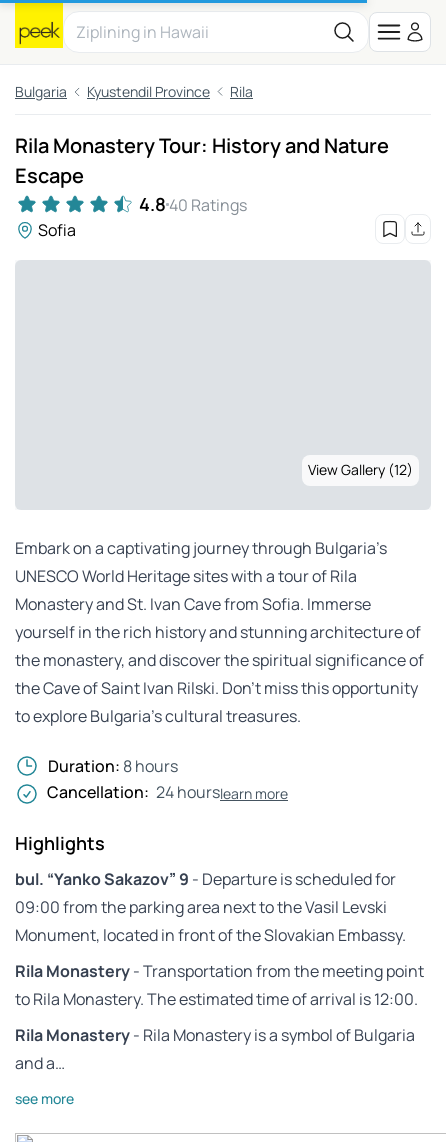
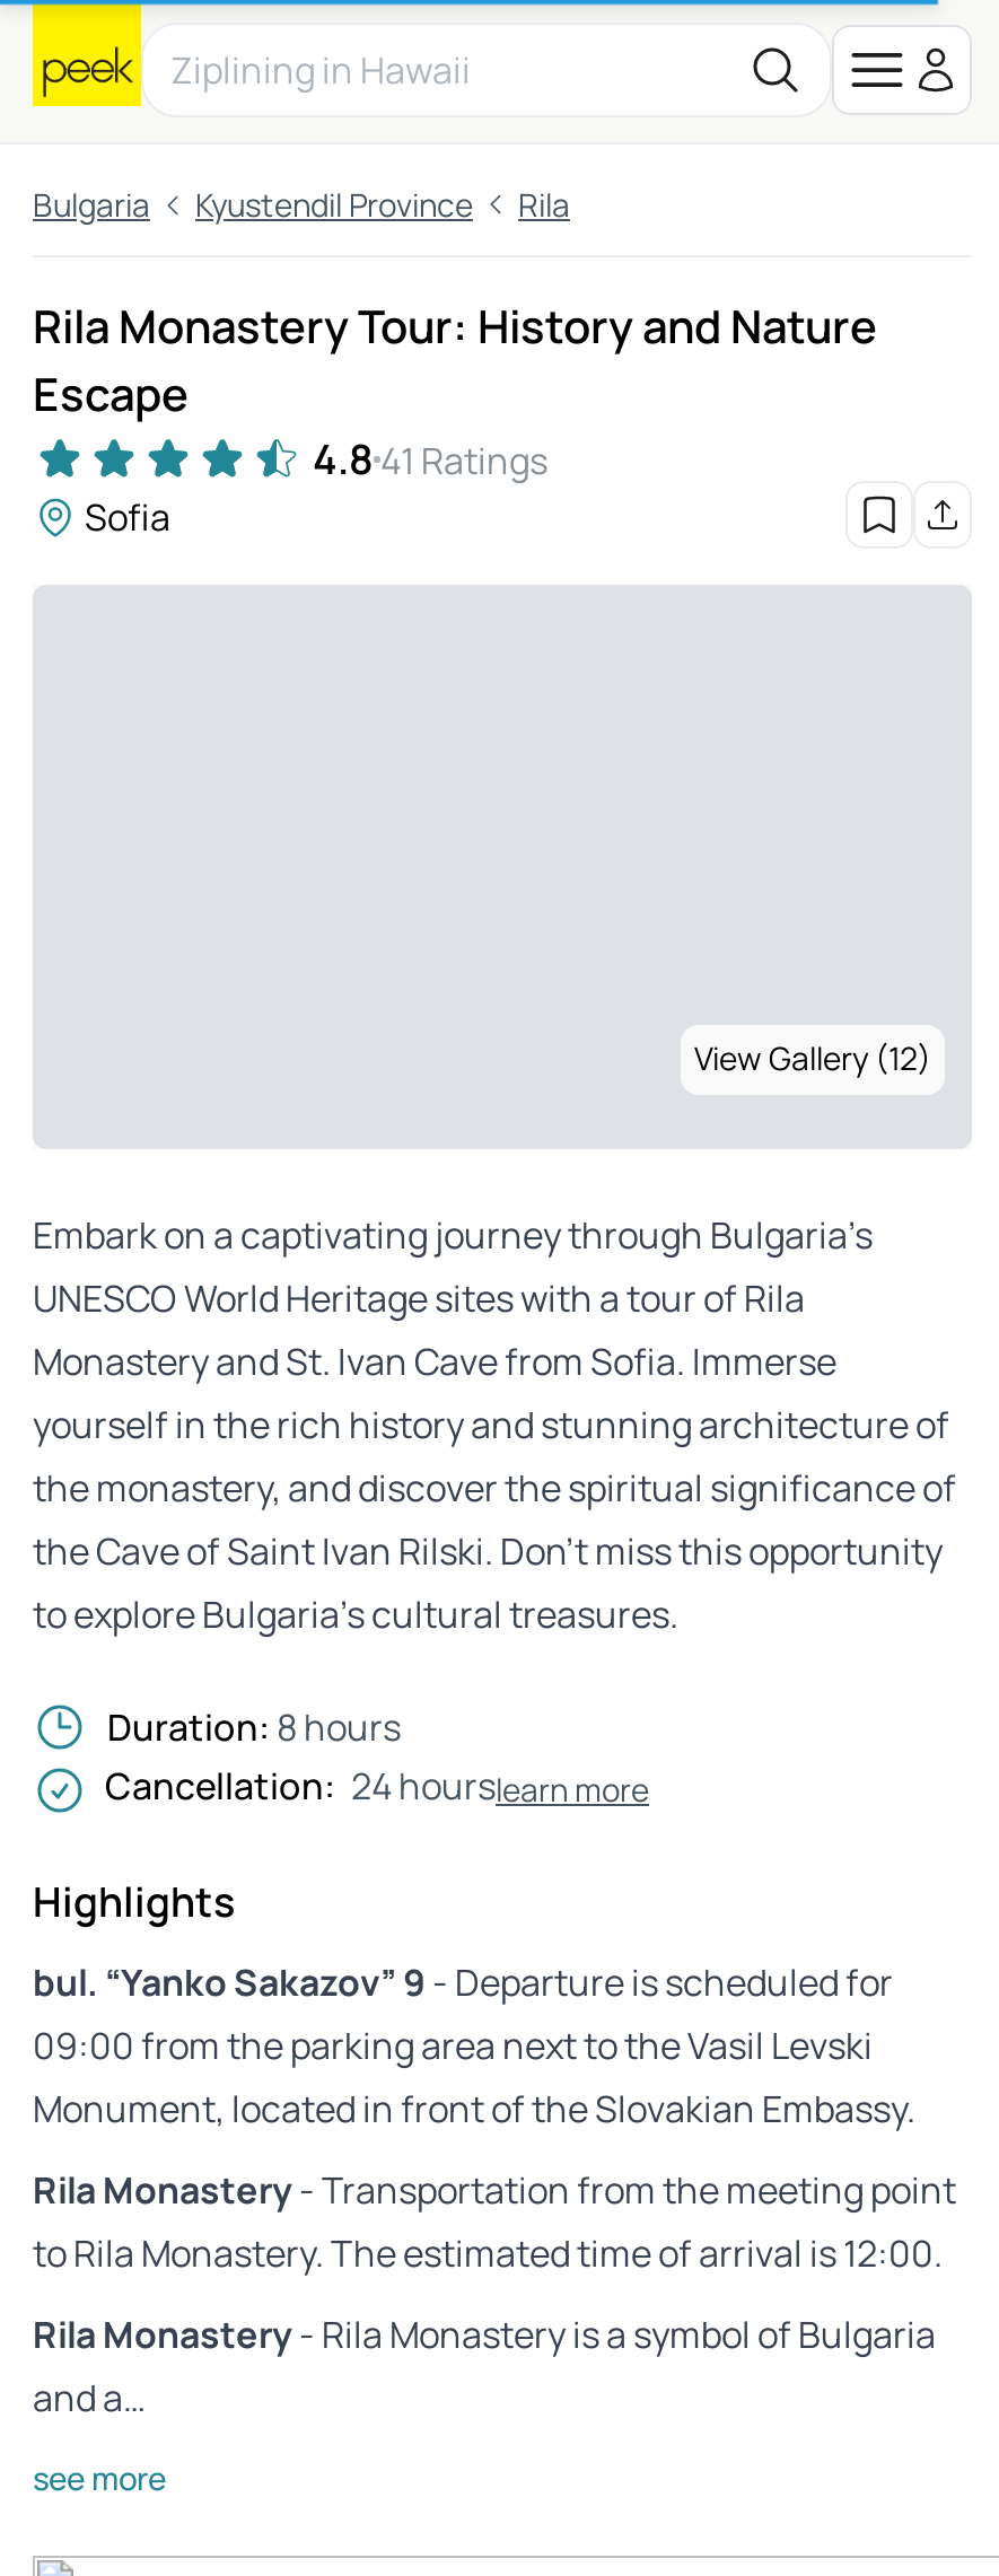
[139,192,247,216] 4.8 40 Ratings -> [313,431,547,485] 4.8 41 Ratings

